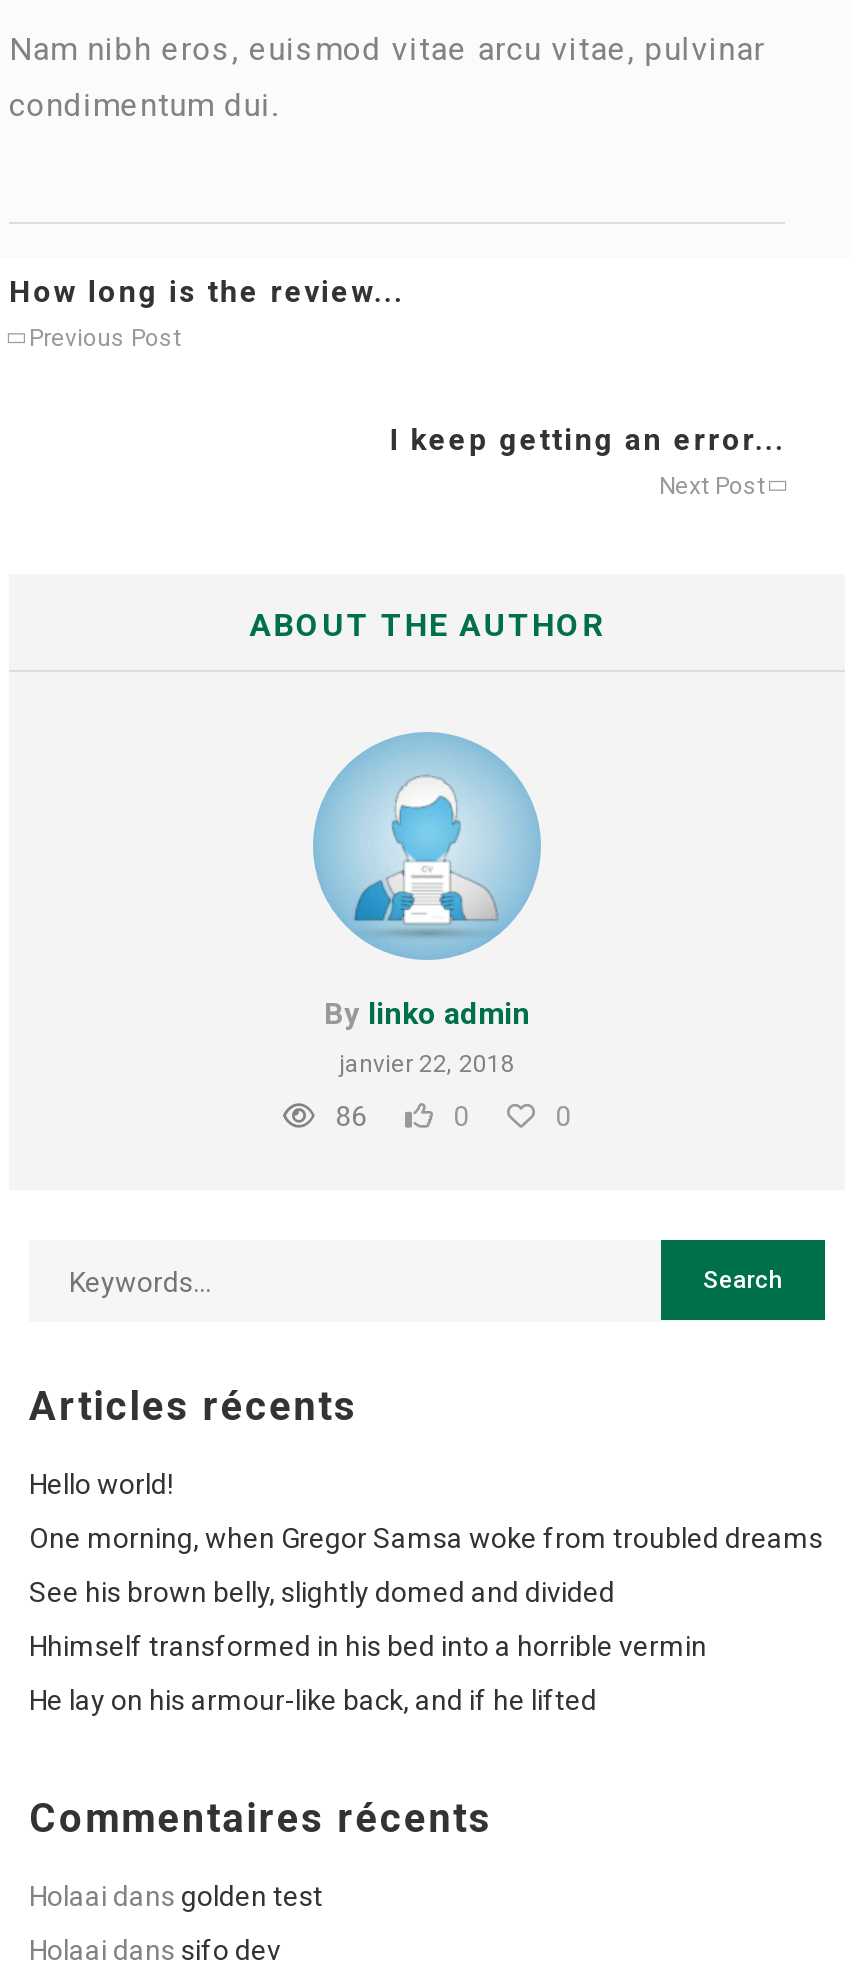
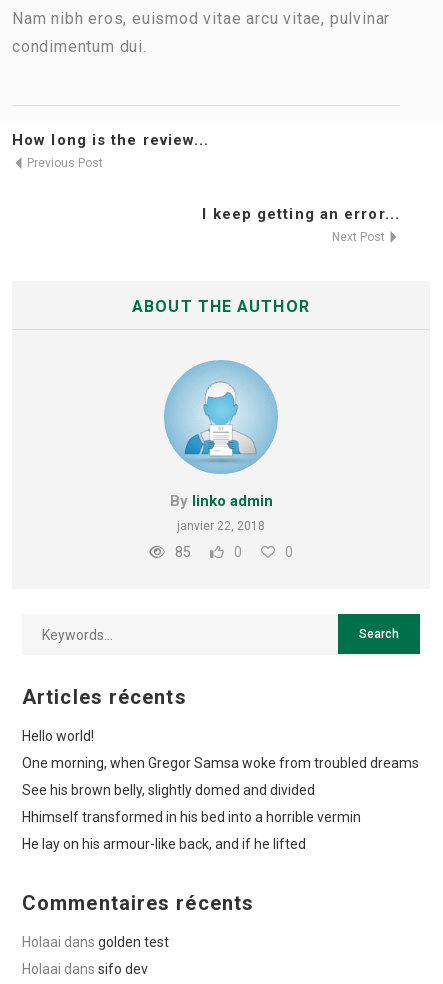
[329,1101,367,1133] 86 -> [172,544,191,560] 85

